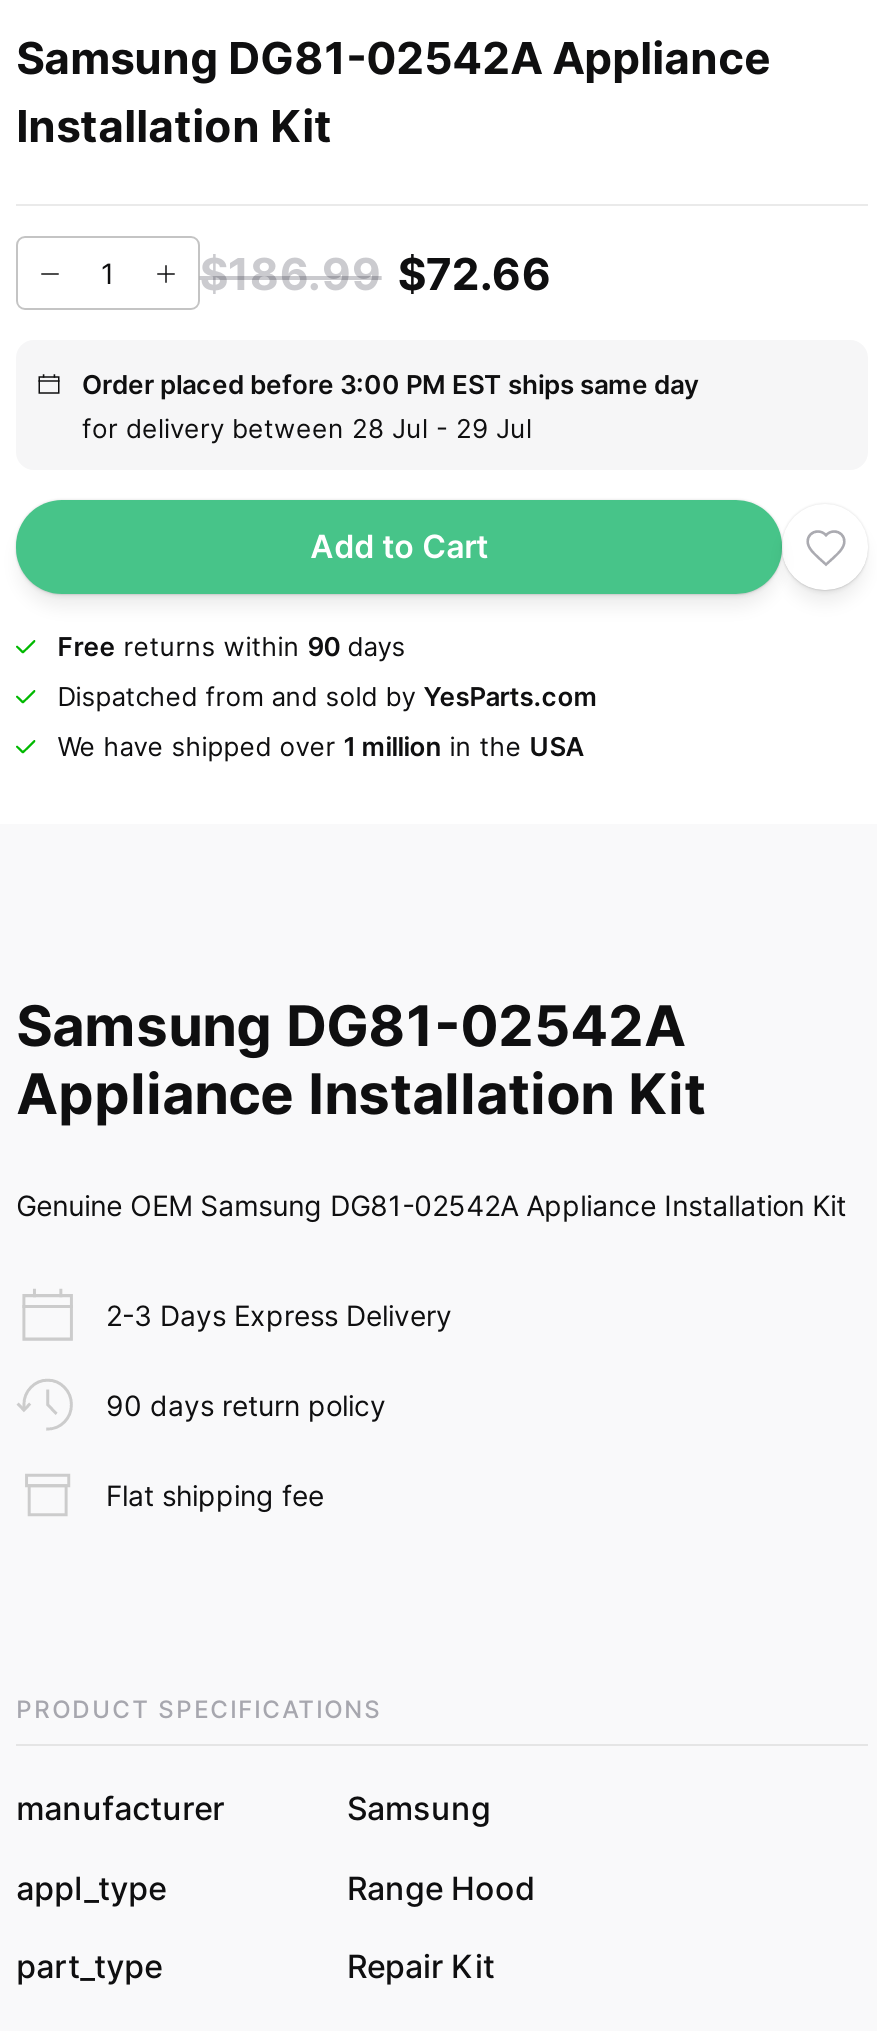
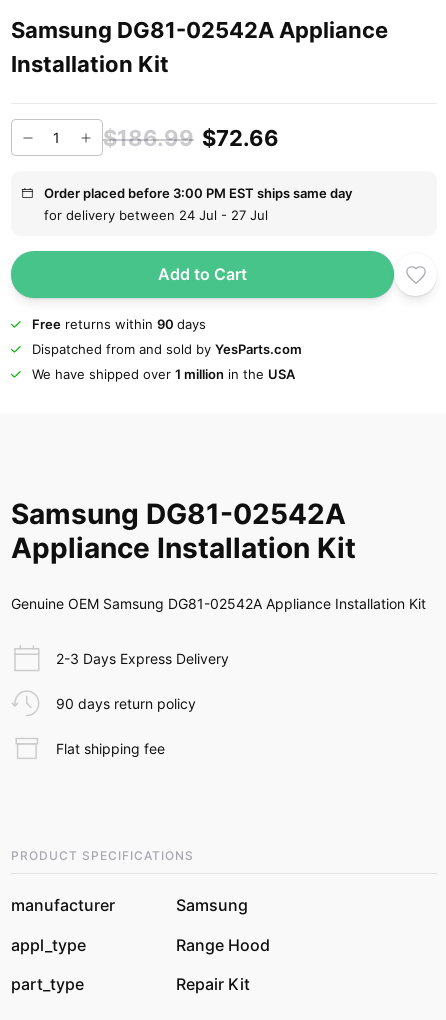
[82,411,532,443] for delivery between 28 Jul - 29 Jul -> [44,207,268,223] for delivery between 24 Jul - 27 Jul

